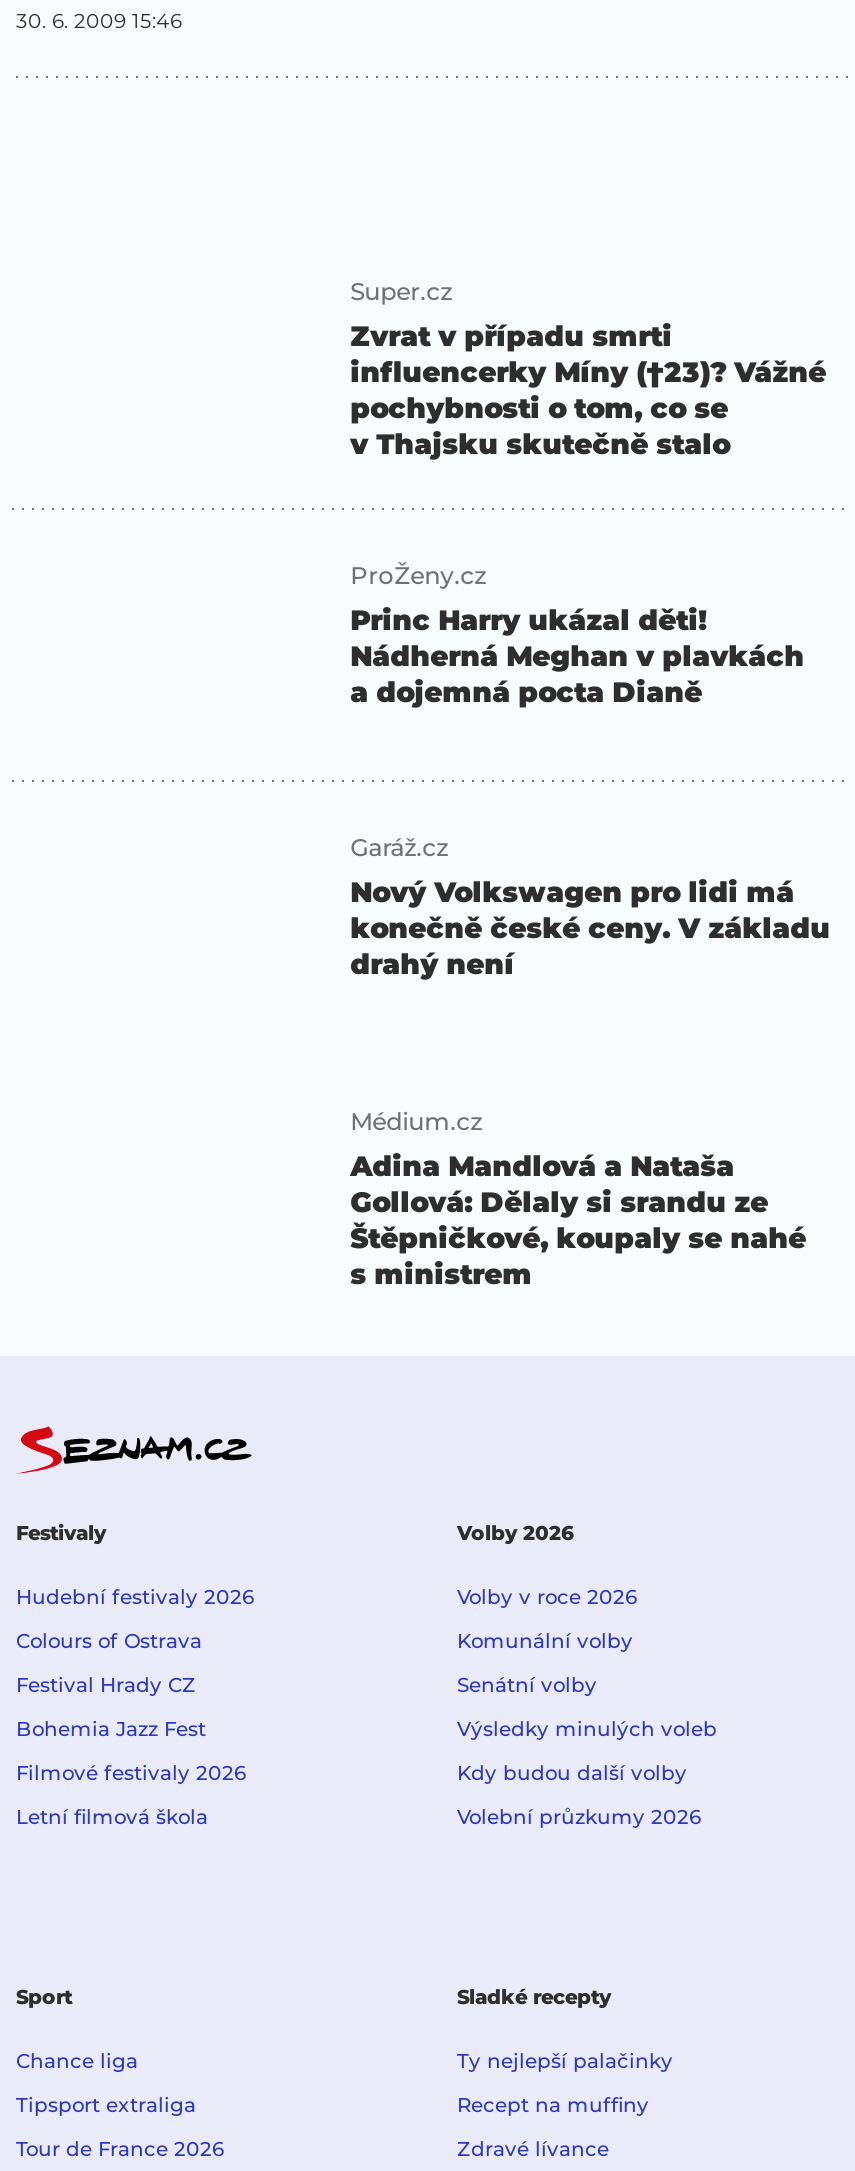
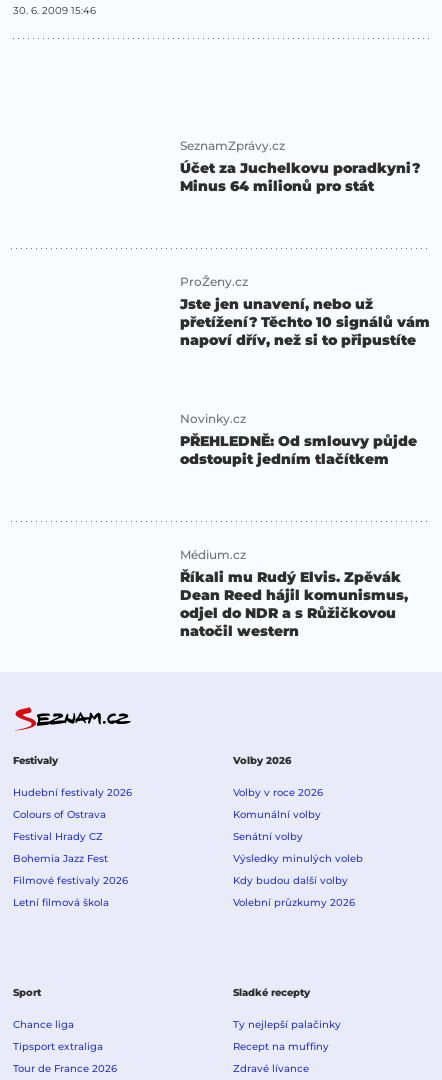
[350,276,826,462] Super.cz | Zvrat v případu smrti | influencerky Míny (†23)? Vážné | pochybnosti o tom, co se | v Thajsku skutečně stalo -> [180,138,420,195] SeznamZprávy.cz | Účet za Juchelkovu poradkyni? | Minus 64 milionů pro stát
[350,602,804,710] Princ Harry ukázal děti! | Nádherná Meghan v plavkách | a dojemná pocta Dianě -> [180,295,430,349] Jste jen unavení, nebo už | přetížení? Těchto 10 signálů vám | napoví dřív, než si to připustíte
[350,833,830,983] Garáž.cz | Nový Volkswagen pro lidi má | konečně české ceny. V základu | drahý není -> [180,411,417,468] Novinky.cz | PŘEHLEDNĚ: Od smlouvy půjde | odstoupit jedním tlačítkem
[350,1147,806,1291] Adina Mandlová a Nataša | Gollová: Dělaly si srandu ze | Štěpničkové, koupaly se nahé | s ministrem -> [180,568,408,640] Říkali mu Rudý Elvis. Zpěvák | Dean Reed hájil komunismus, | odjel do NDR a s Růžičkovou | natočil western

